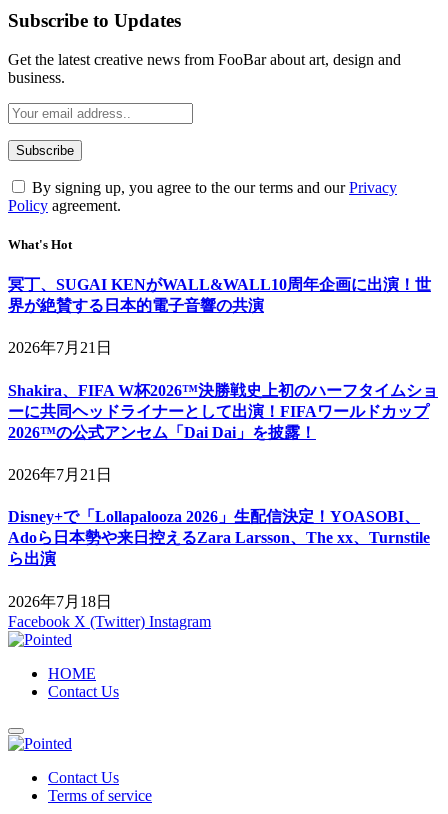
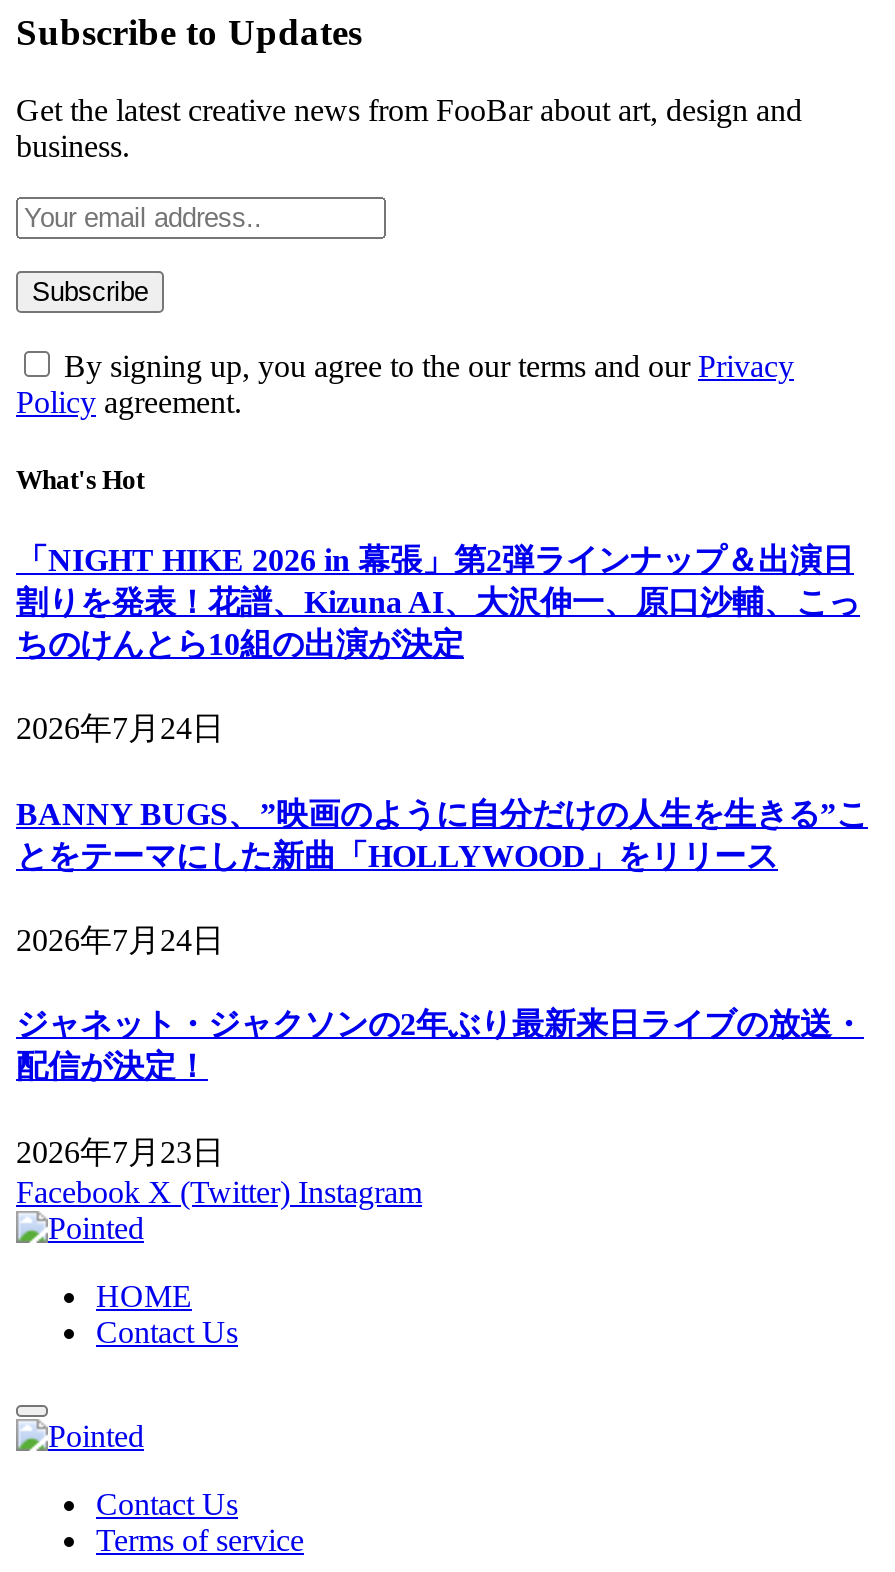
[8,276,431,314] 冥丁、SUGAI KENがWALL&WALL10周年企画に出演！世 | 界が絶賛する日本的電子音響の共演 -> [16,543,860,661] 「NIGHT HIKE 2026 in 幕張」第2弾ラインナップ＆出演日 | 割りを発表！花譜、Kizuna AI、大沢伸一、原口沙輔、こっ | ちのけんとら10組の出演が決定
[8,339,112,356] 2026年7月21日 -> [16,712,224,746] 2026年7月24日
[8,382,438,441] Shakira、FIFA W杯2026™決勝戦史上初のハーフタイムショ | ーに共同ヘッドライナーとして出演！FIFAワールドカップ | 2026™の公式アンセム「Dai Dai」を披露！ -> [16,797,868,873] BANNY BUGS、”映画のように自分だけの人生を生きる”こ | とをテーマにした新曲「HOLLYWOOD」をリリース
[8,466,112,483] 2026年7月21日 -> [16,923,224,957] 2026年7月24日
[8,508,430,567] Disney+で「Lollapalooza 2026」生配信決定！YOASOBI、 | Adoら日本勢や来日控えるZara Larsson、The xx、Turnstile | ら出演 -> [16,1008,864,1084] ジャネット・ジャクソンの2年ぶり最新来日ライブの放送・ | 配信が決定！
[8,592,112,609] 2026年7月18日 -> [16,1134,224,1168] 2026年7月23日

